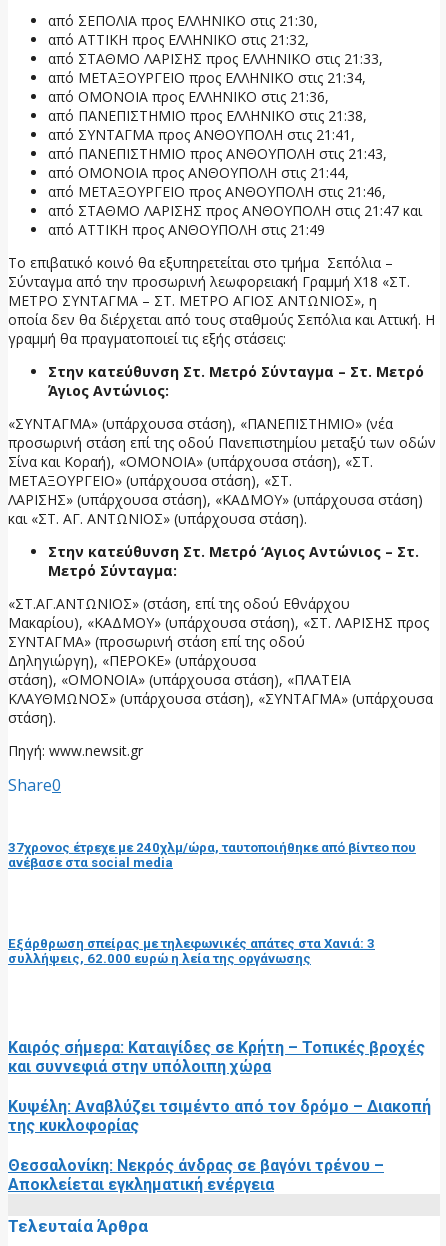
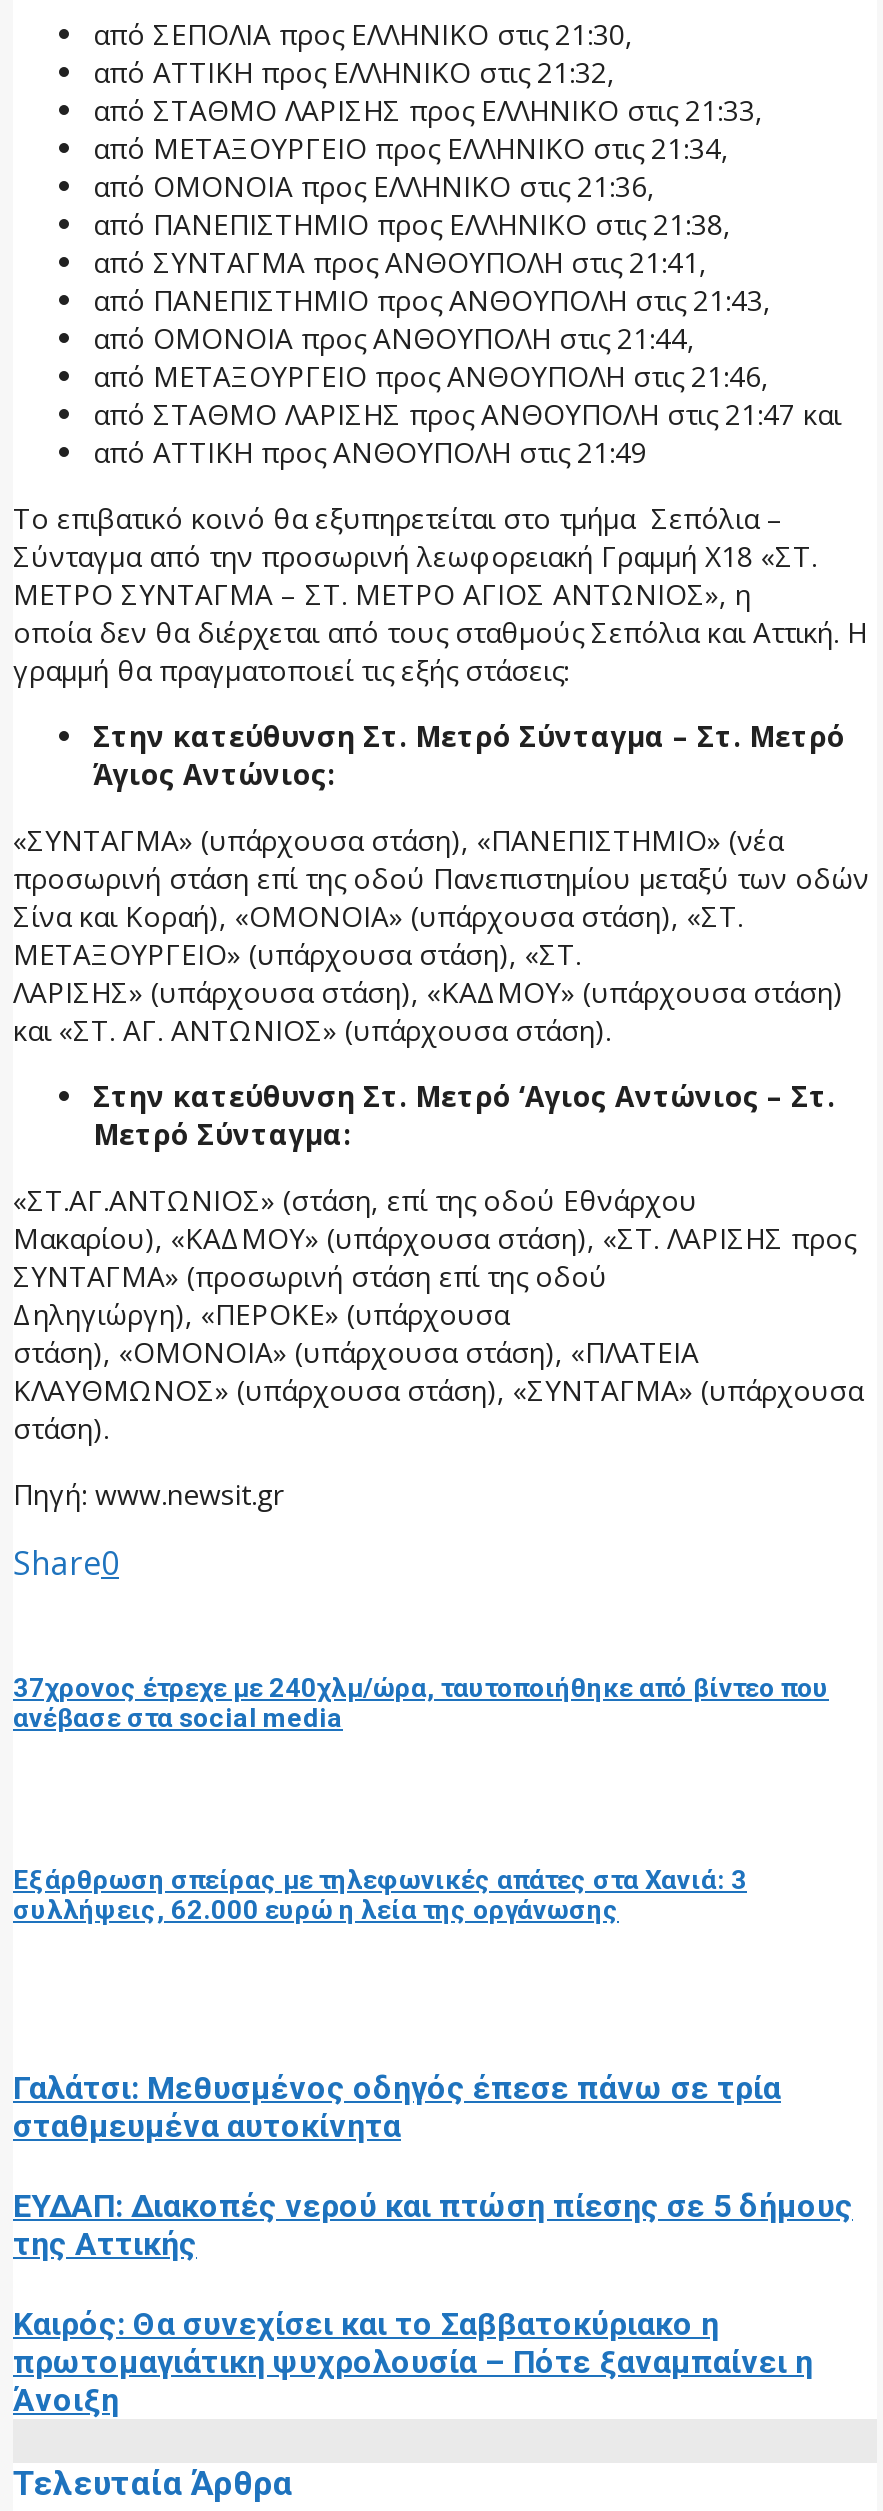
[8,1038,425,1076] Καιρός σήμερα: Καταιγίδες σε Κρήτη – Τοπικές βροχές | και συννεφιά στην υπόλοιπη χώρα -> [13,2069,781,2145] Γαλάτσι: Μεθυσμένος οδηγός έπεσε πάνω σε τρία | σταθμευμένα αυτοκίνητα
[8,1097,431,1135] Κυψέλη: Αναβλύζει τσιμέντο από τον δρόμο – Διακοπή | της κυκλοφορίας -> [13,2187,853,2263] ΕΥΔΑΠ: Διακοπές νερού και πτώση πίεσης σε 5 δήμους | της Αττικής
[8,1156,384,1194] Θεσσαλονίκη: Νεκρός άνδρας σε βαγόνι τρένου – | Αποκλείεται εγκληματική ενέργεια -> [13,2306,813,2420] Καιρός: Θα συνεχίσει και το Σαββατοκύριακο η | πρωτομαγιάτικη ψυχρολουσία – Πότε ξαναμπαίνει η | Άνοιξη

